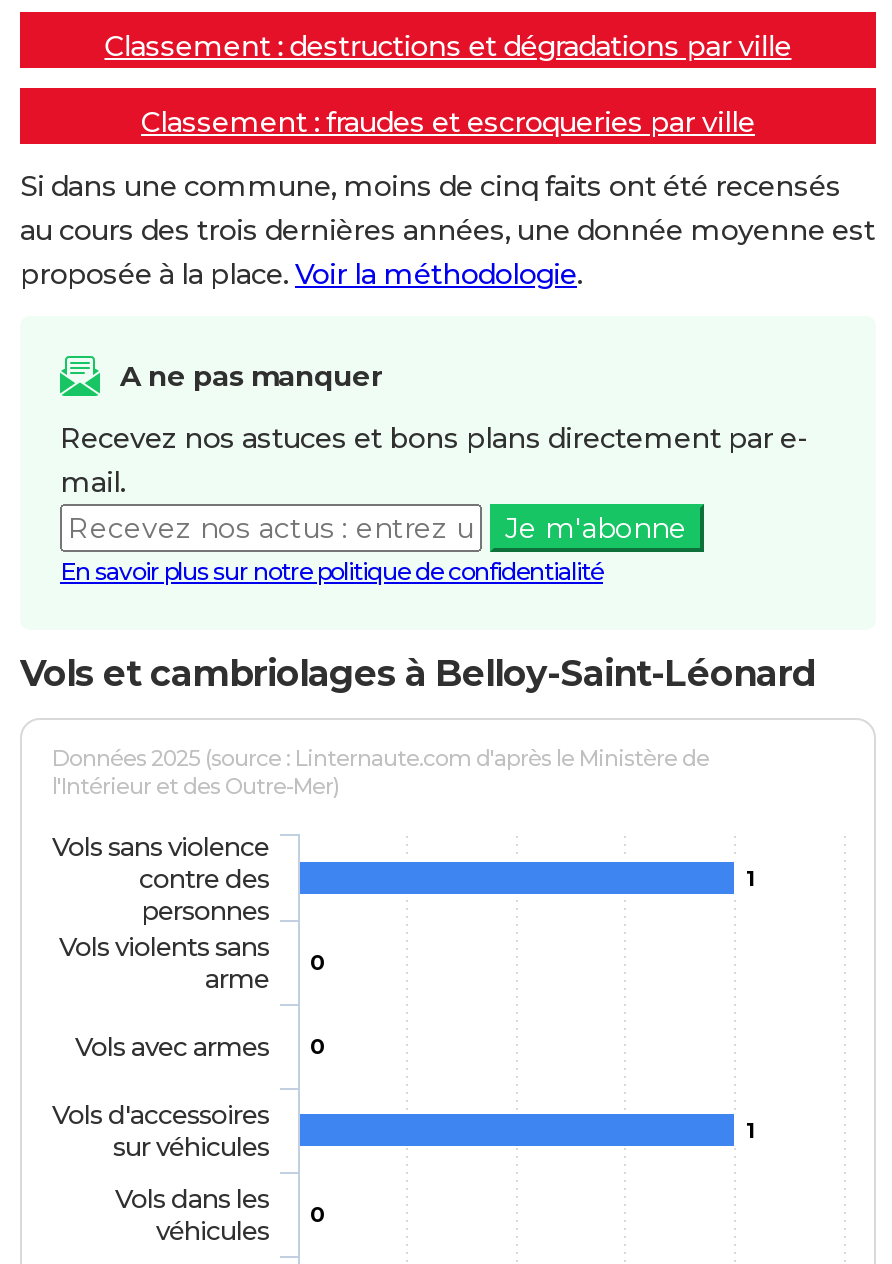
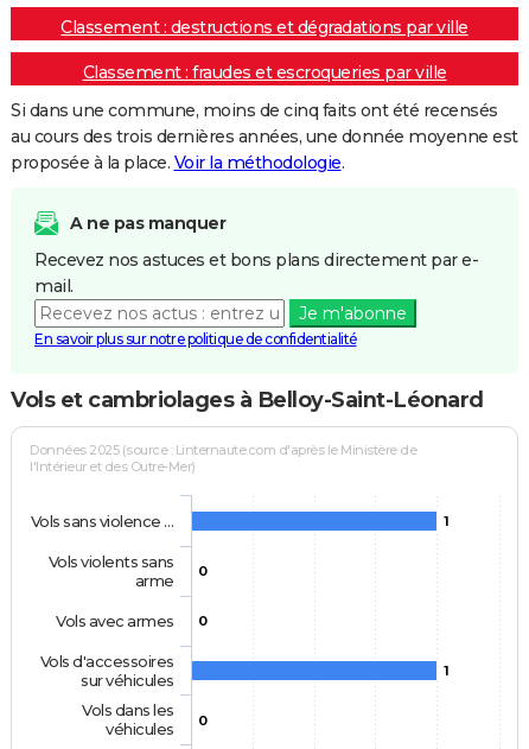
[52,831,270,927] Vols sans violence | contre des | personnes -> [30,511,174,530] Vols sans violence …

